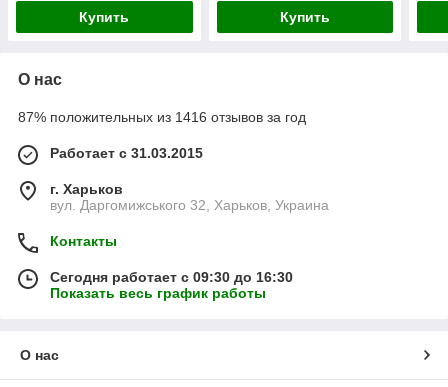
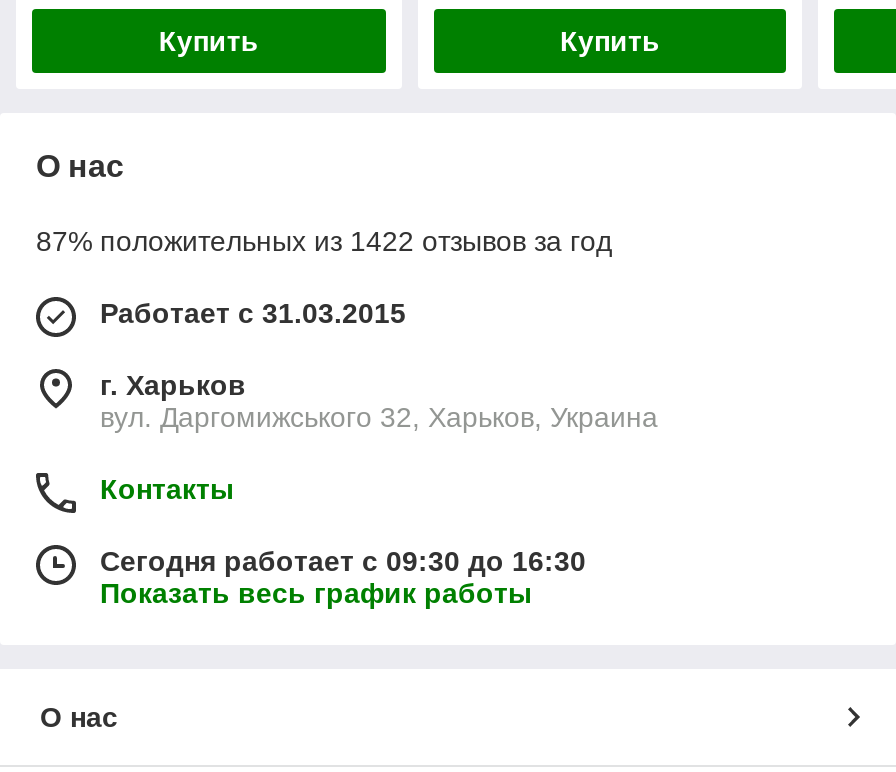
[18,109,306,125] 87% положительных из 1416 отзывов за год -> [36,225,612,257] 87% положительных из 1422 отзывов за год

